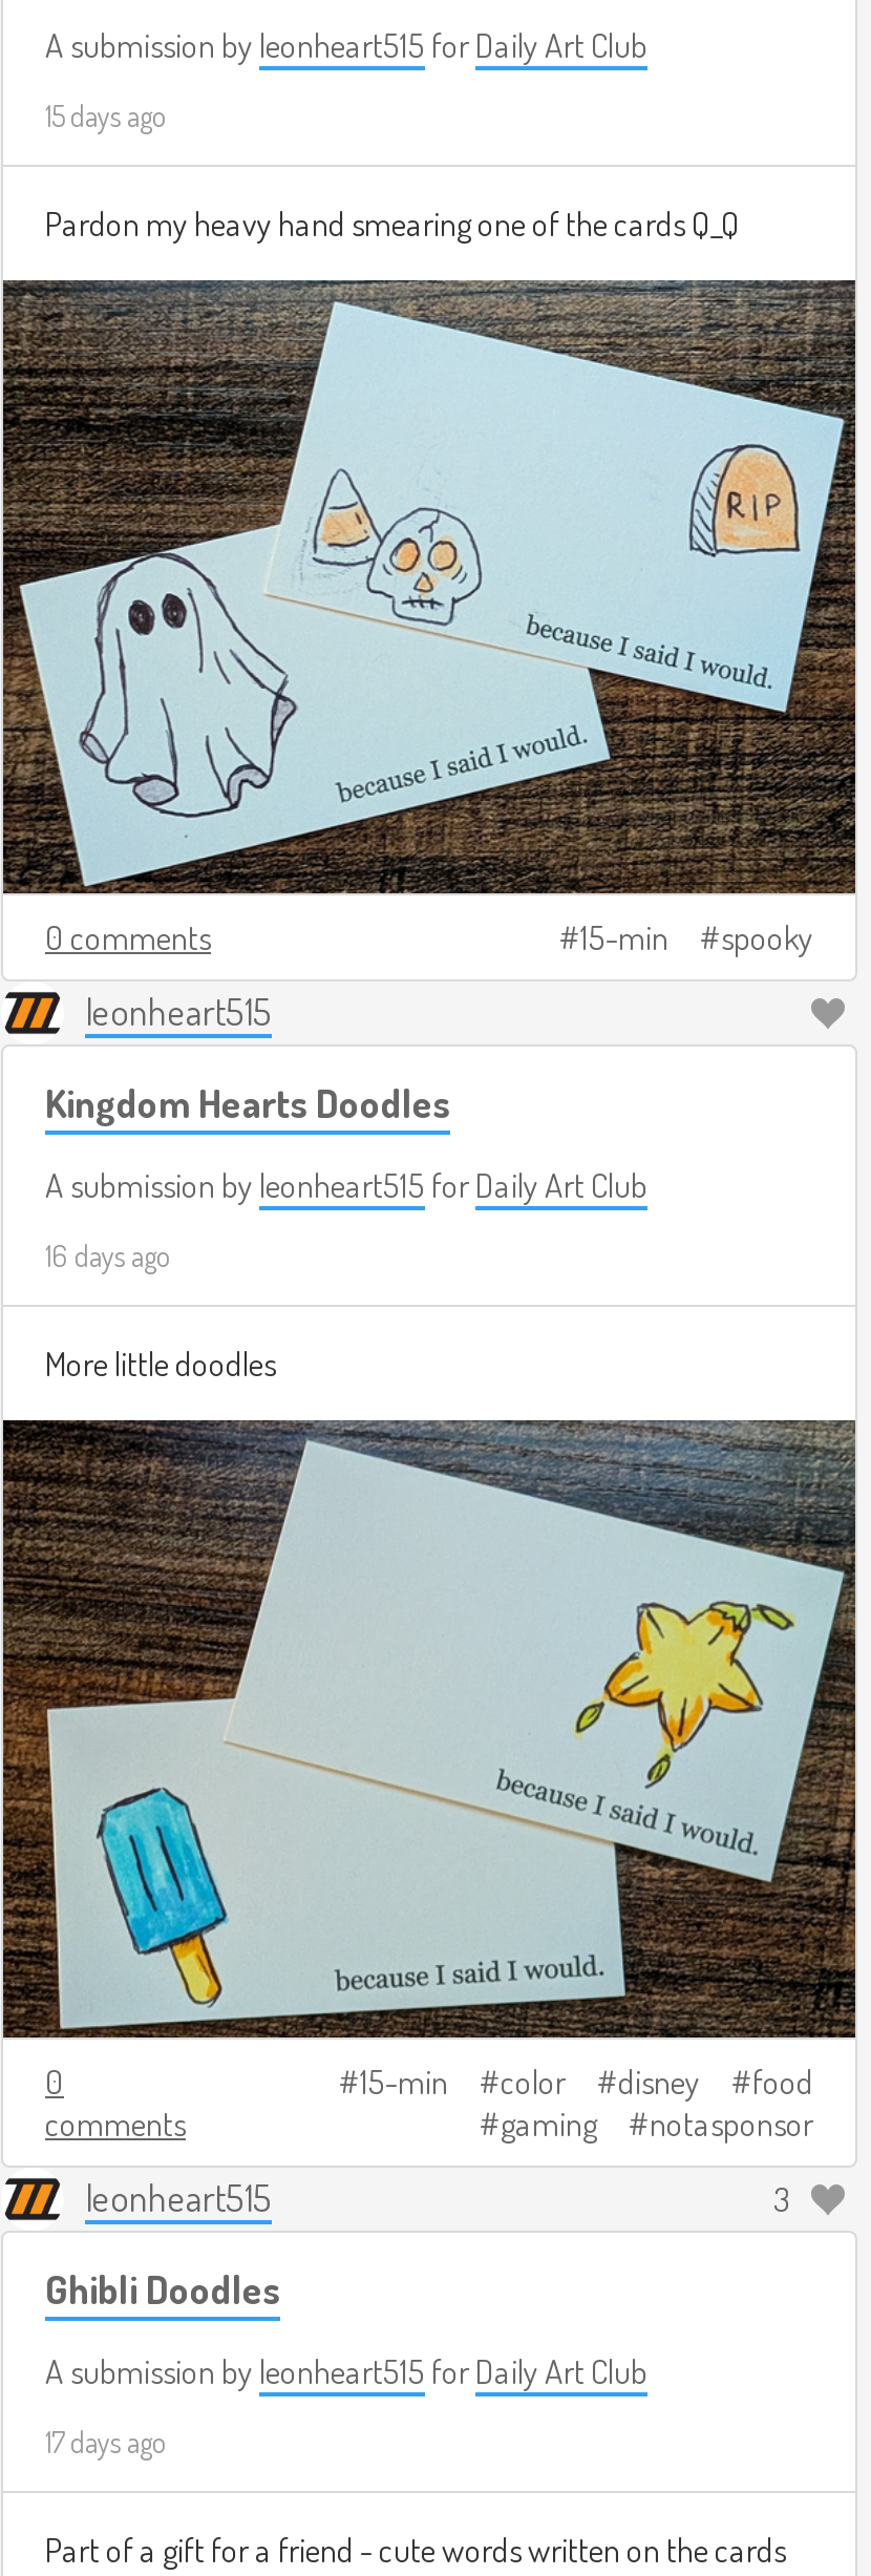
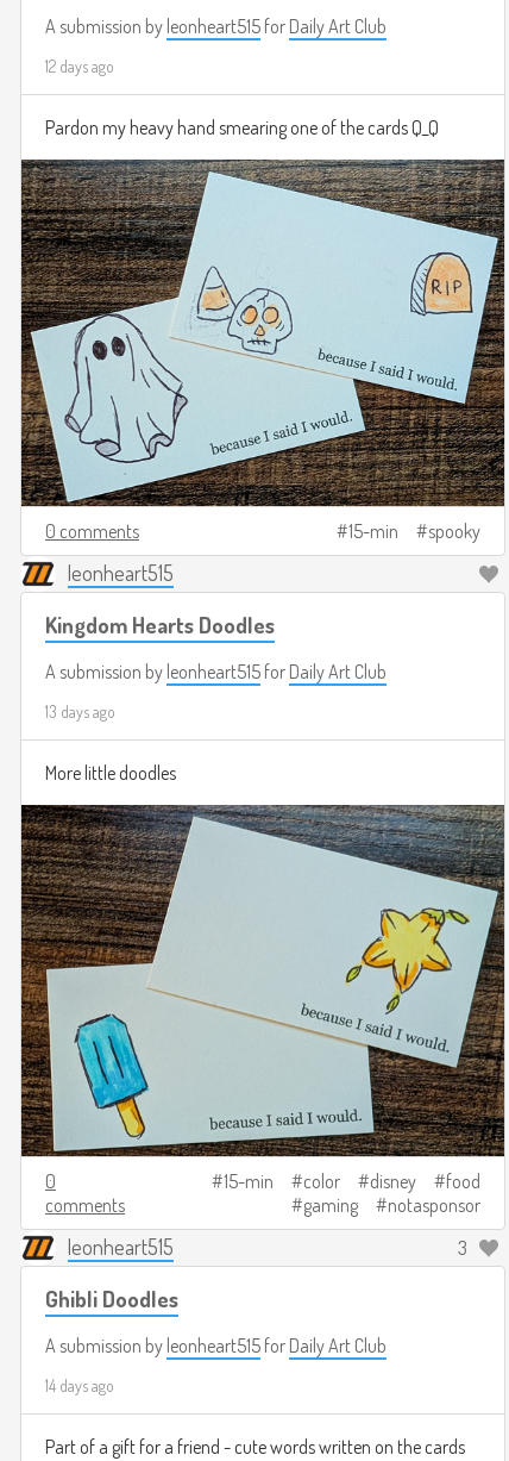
[45,98,167,134] 15 days ago -> [45,55,114,76] 12 days ago
[45,1237,171,1273] 16 days ago -> [45,702,115,722] 13 days ago
[45,2424,167,2460] 17 days ago -> [45,1375,114,1395] 14 days ago

